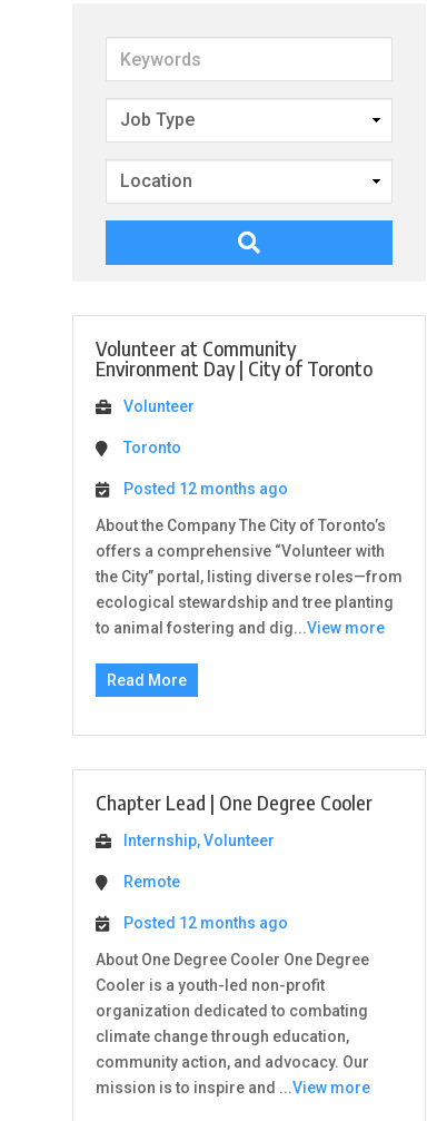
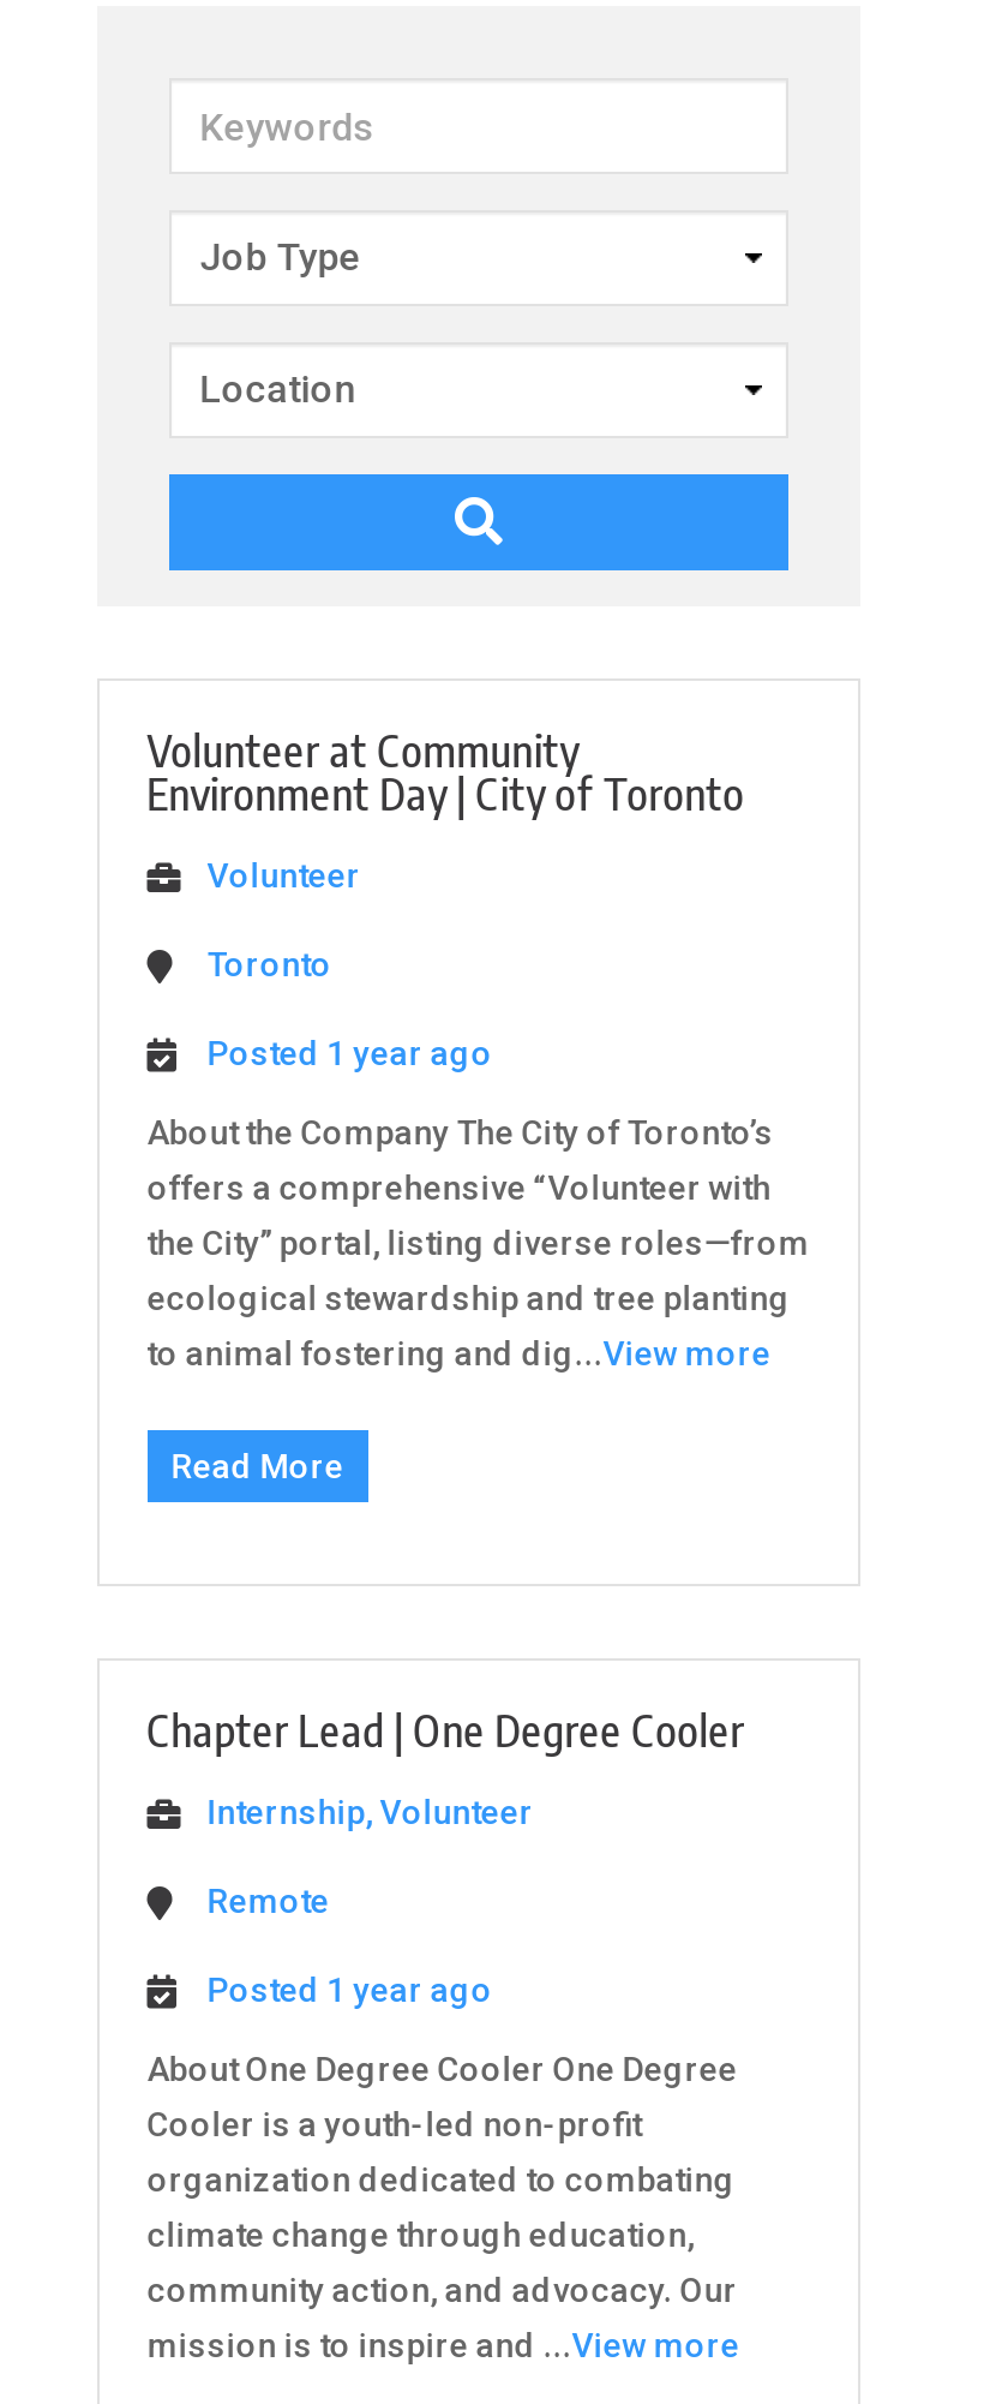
[123,480,288,498] Posted 12 months ago -> [207,1034,493,1072] Posted 1 year ago
[123,914,288,932] Posted 12 months ago -> [207,1971,493,2010] Posted 1 year ago

